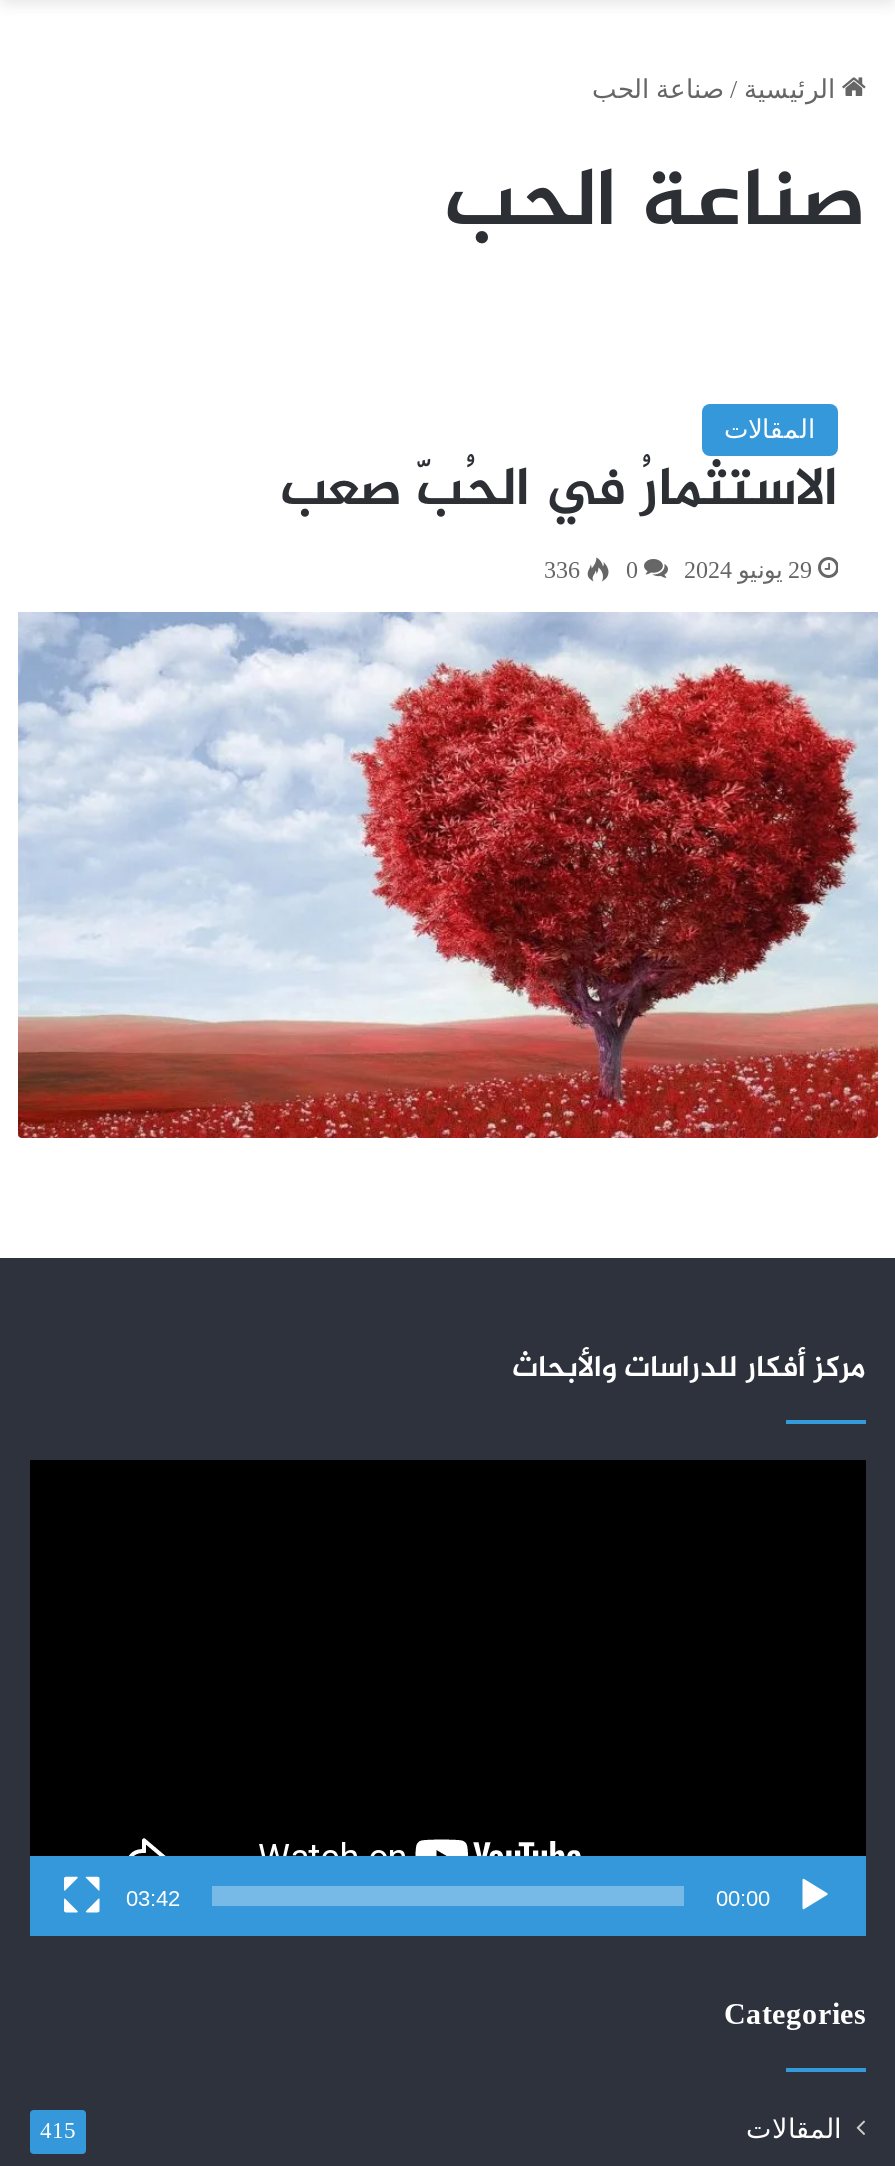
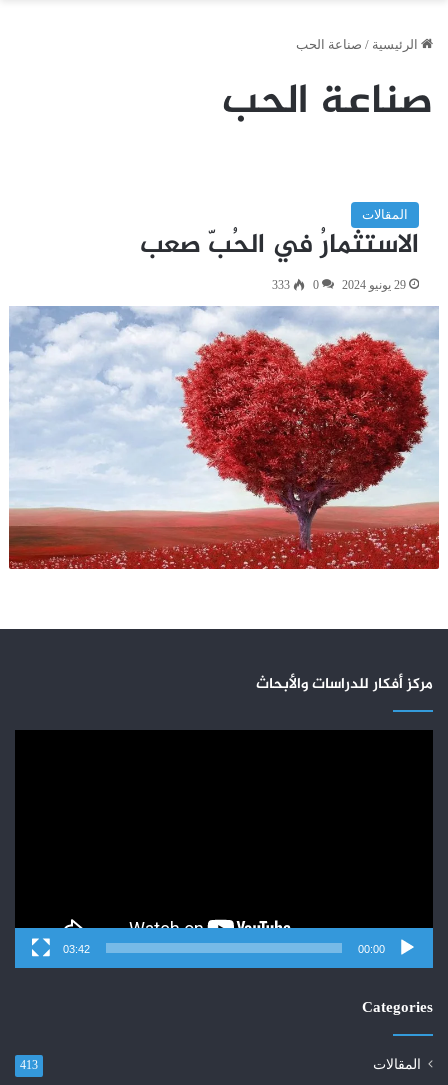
[544,556,638,584] 336 0 -> [272,278,319,292] 333 0
[40,2118,76,2144] 415 -> [20,1059,38,1072] 413

